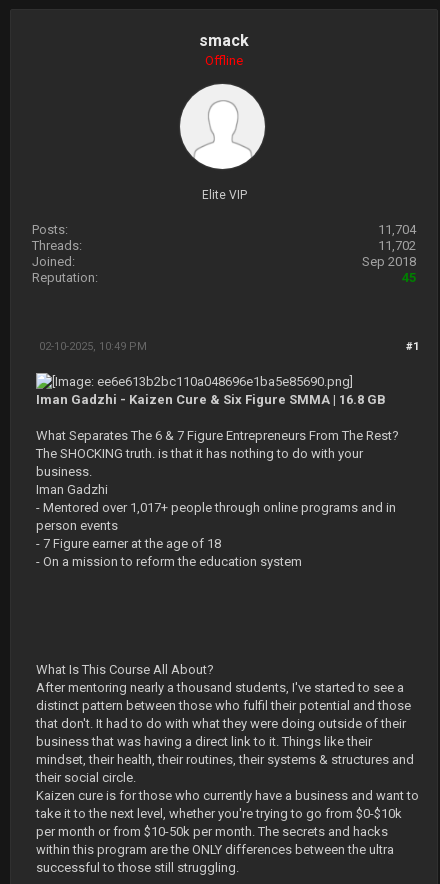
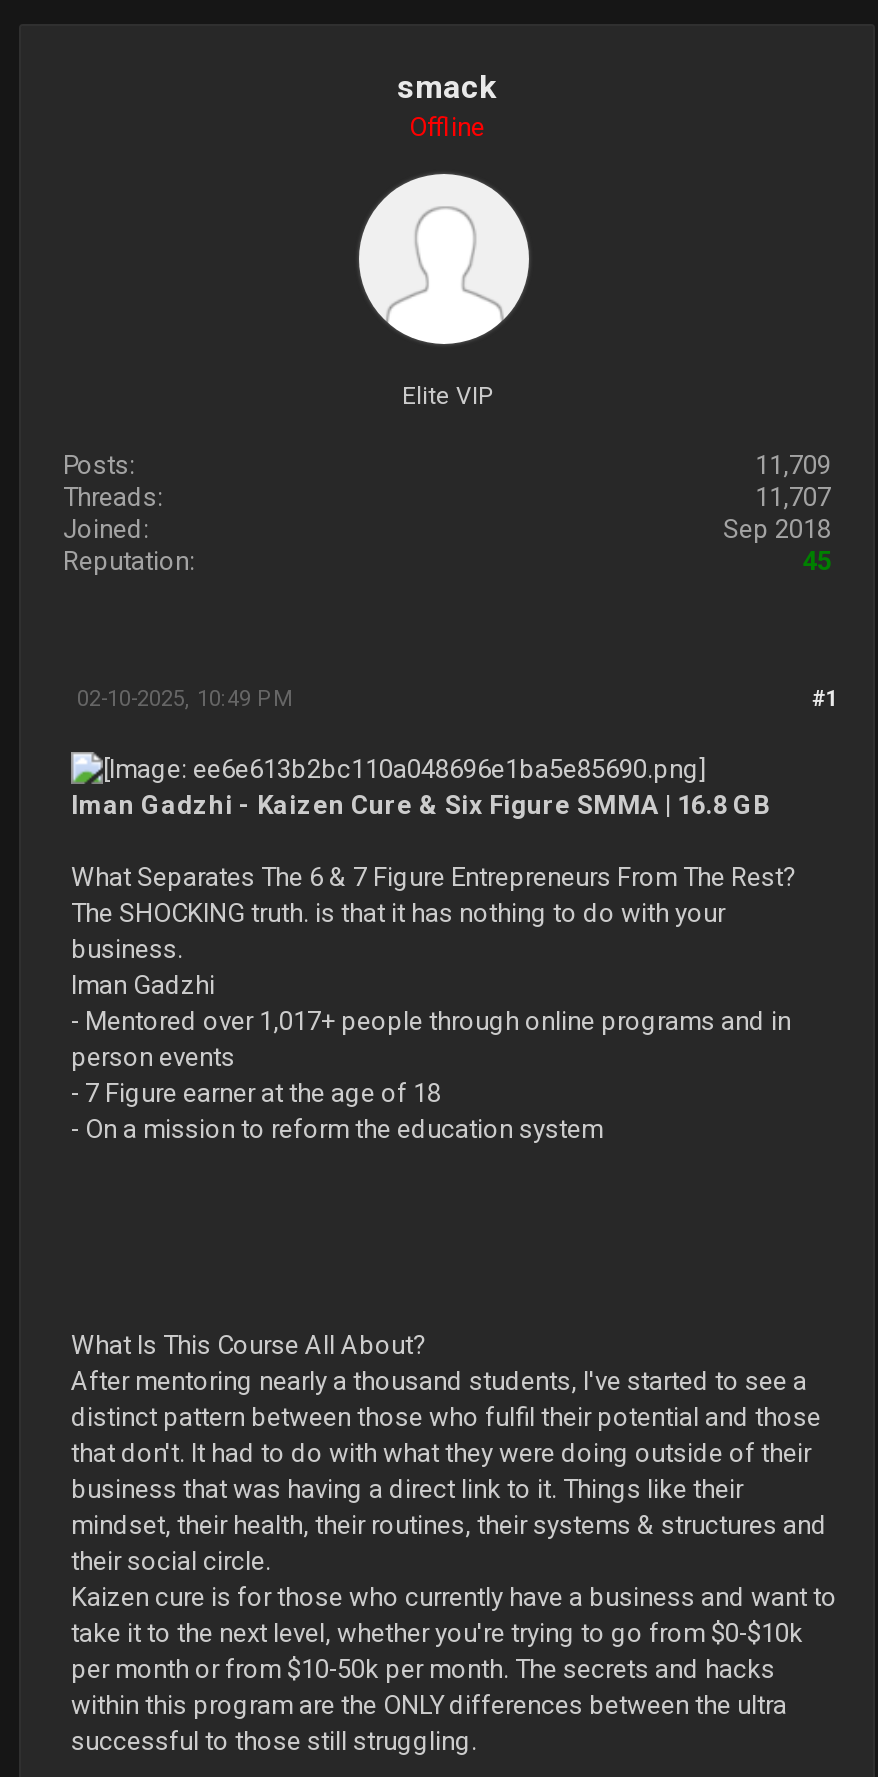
[378,222,416,237] 11,704 -> [755,450,831,480] 11,709
[378,238,416,253] 11,702 -> [755,482,831,512] 11,707

